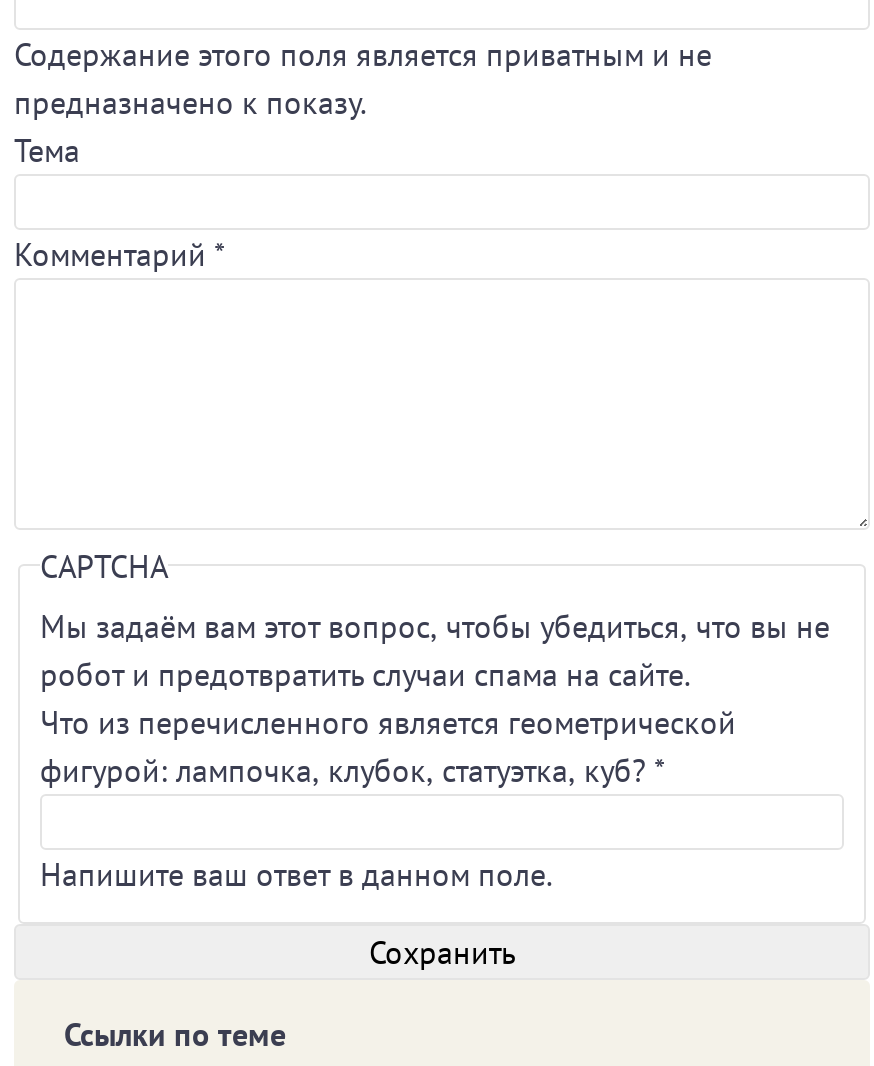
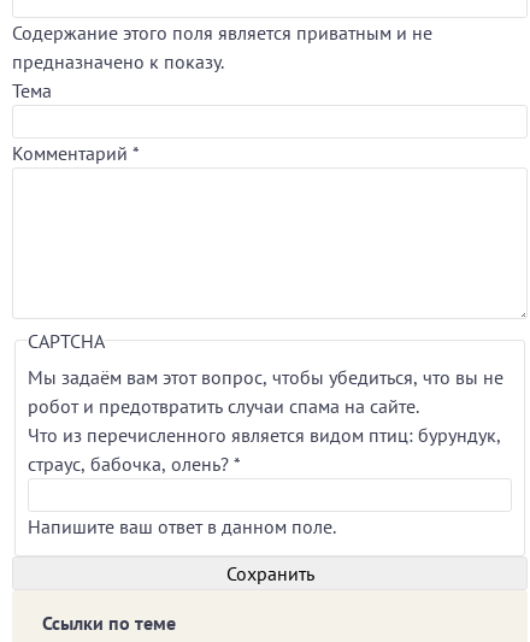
[40,701,736,789] Что из перечисленного является геометрической | фигурой: лампочка, клубок, статуэтка, куб? * -> [28,422,501,475] Что из перечисленного является видом птиц: бурундук, | страус, бабочка, олень? *

